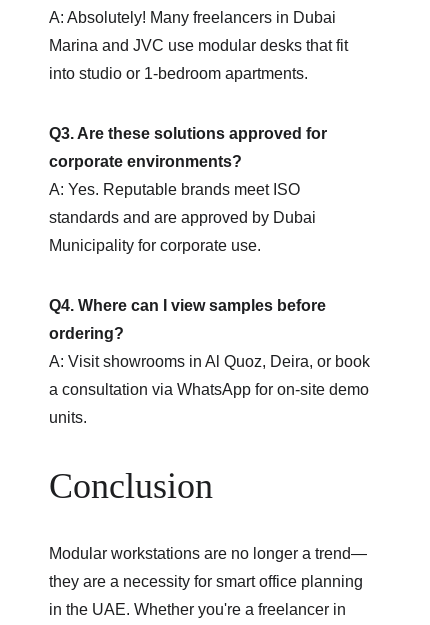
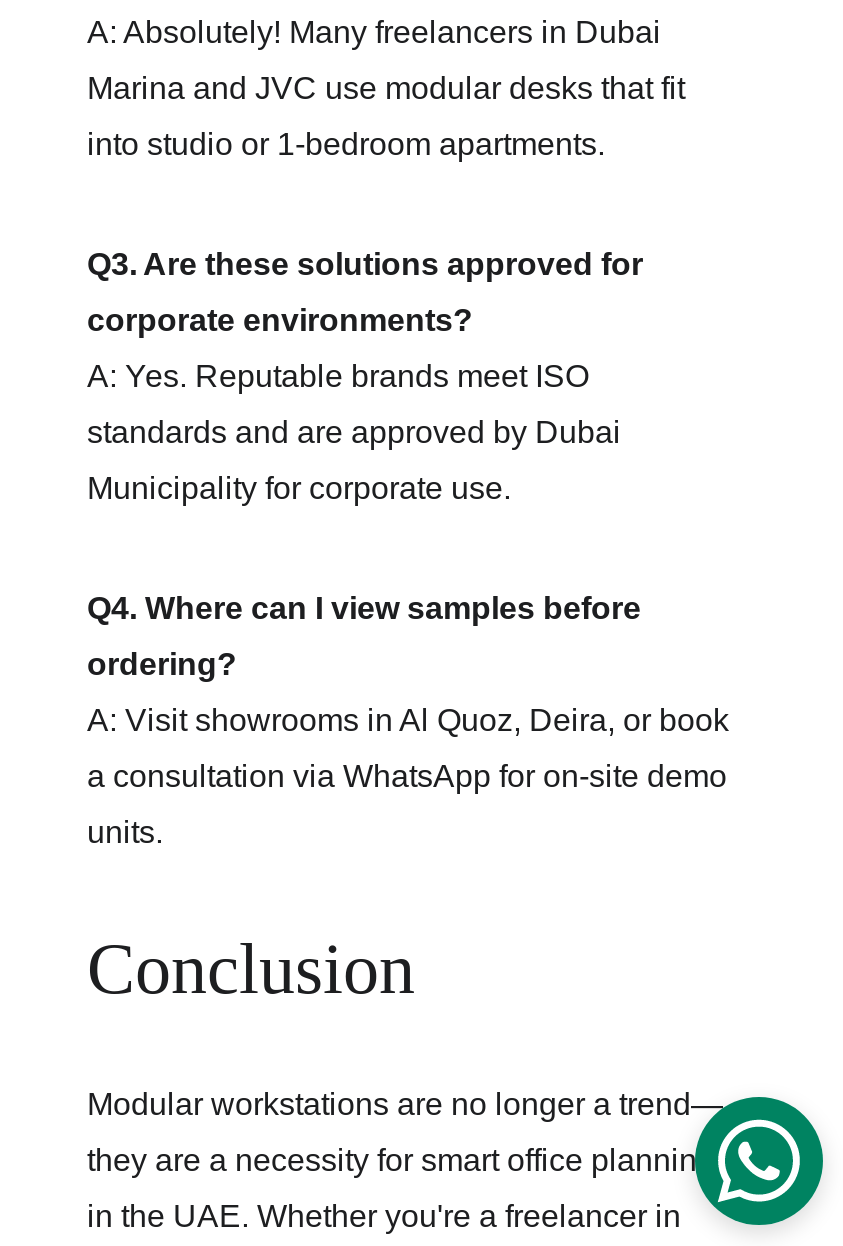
none -> [695,1095,827,1231] [image]

